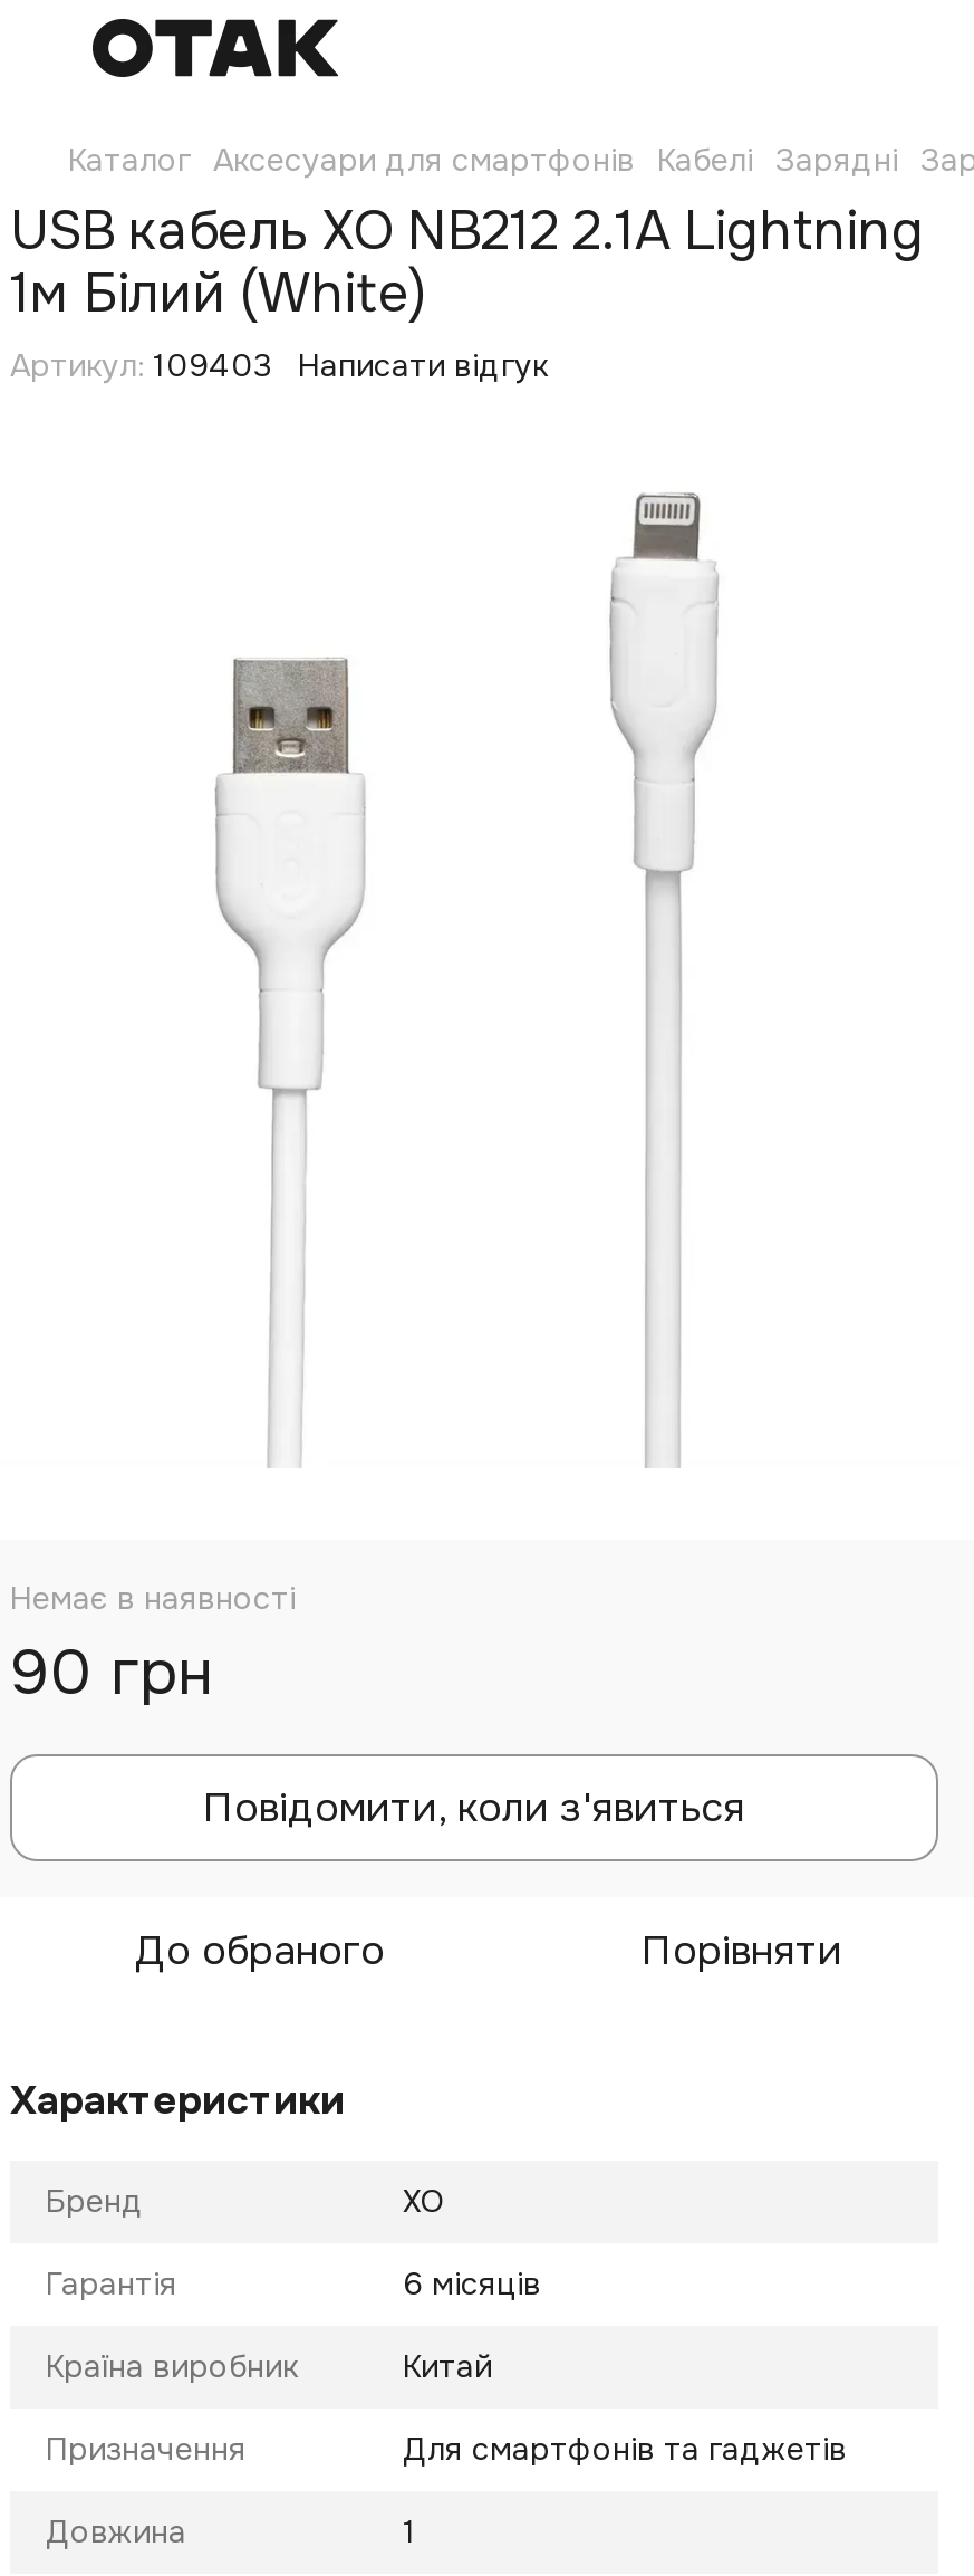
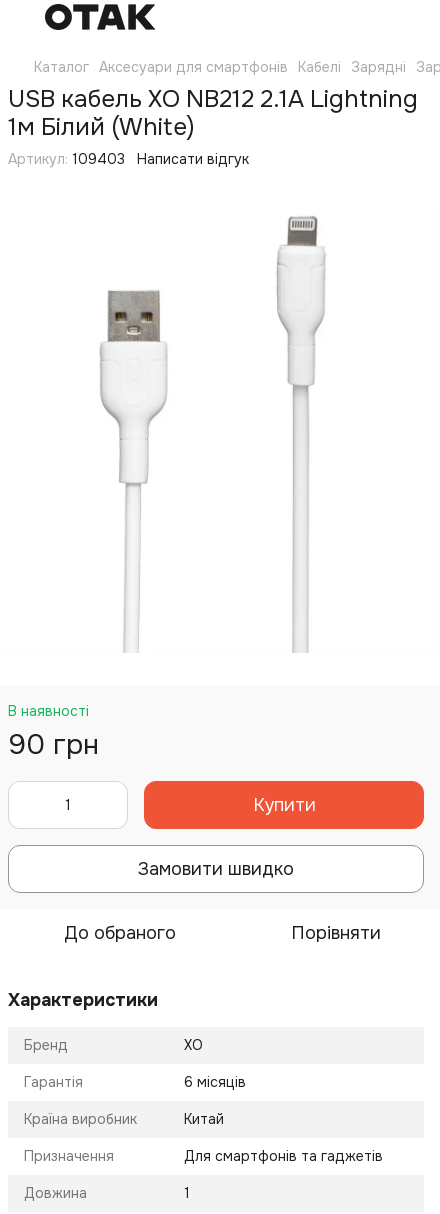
[10,1578,296,1618] Немає в наявності -> [8,702,89,720] В наявності
[203,1783,745,1832] Повідомити, коли з'явиться -> [138,794,315,879] Купити | Замовити швидко

